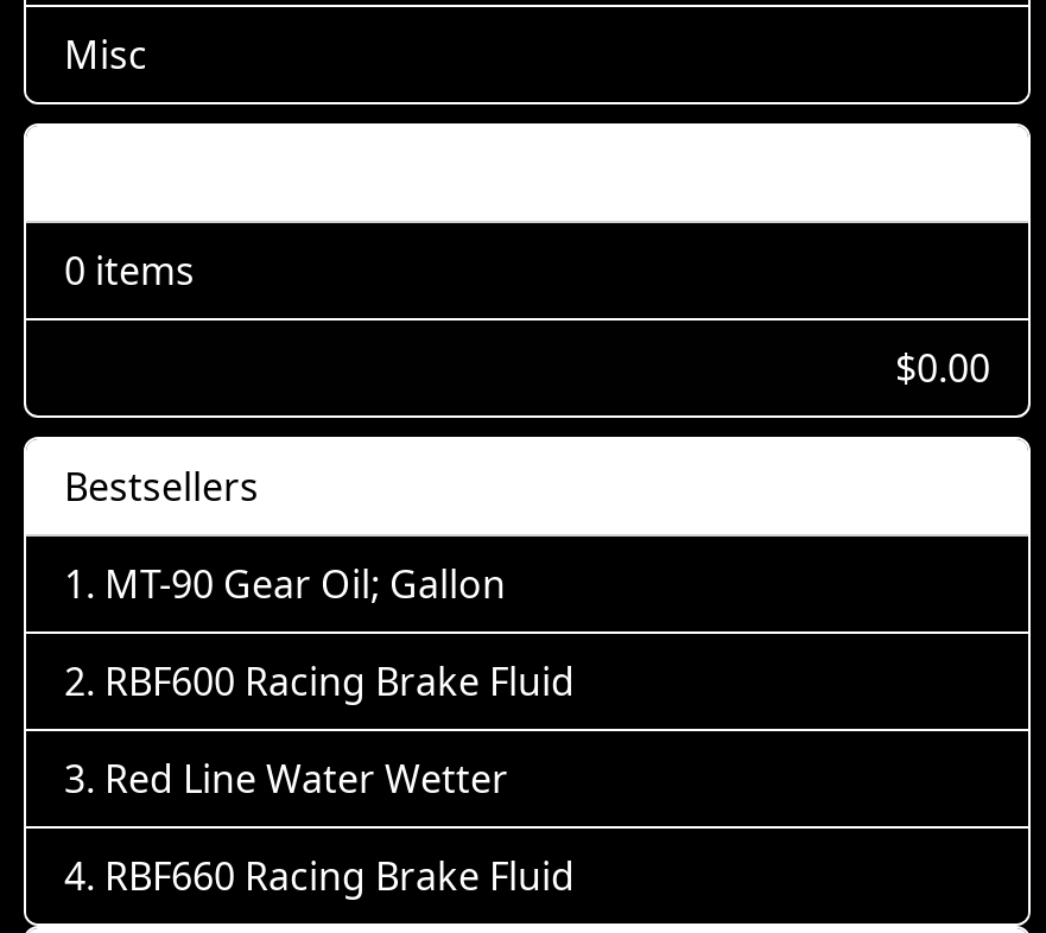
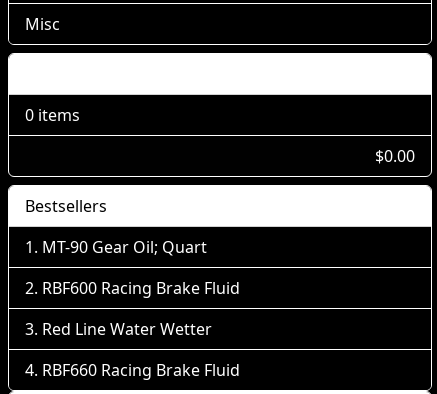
[104,557,506,609] MT-90 Gear Oil; Gallon -> [42,236,207,258] MT-90 Gear Oil; Quart

